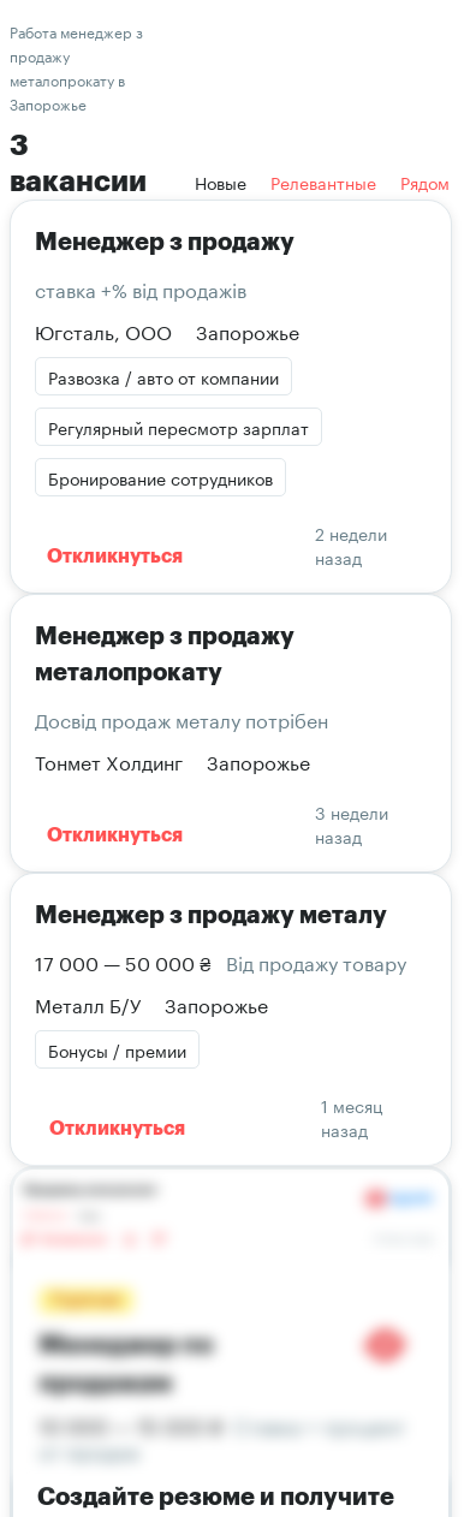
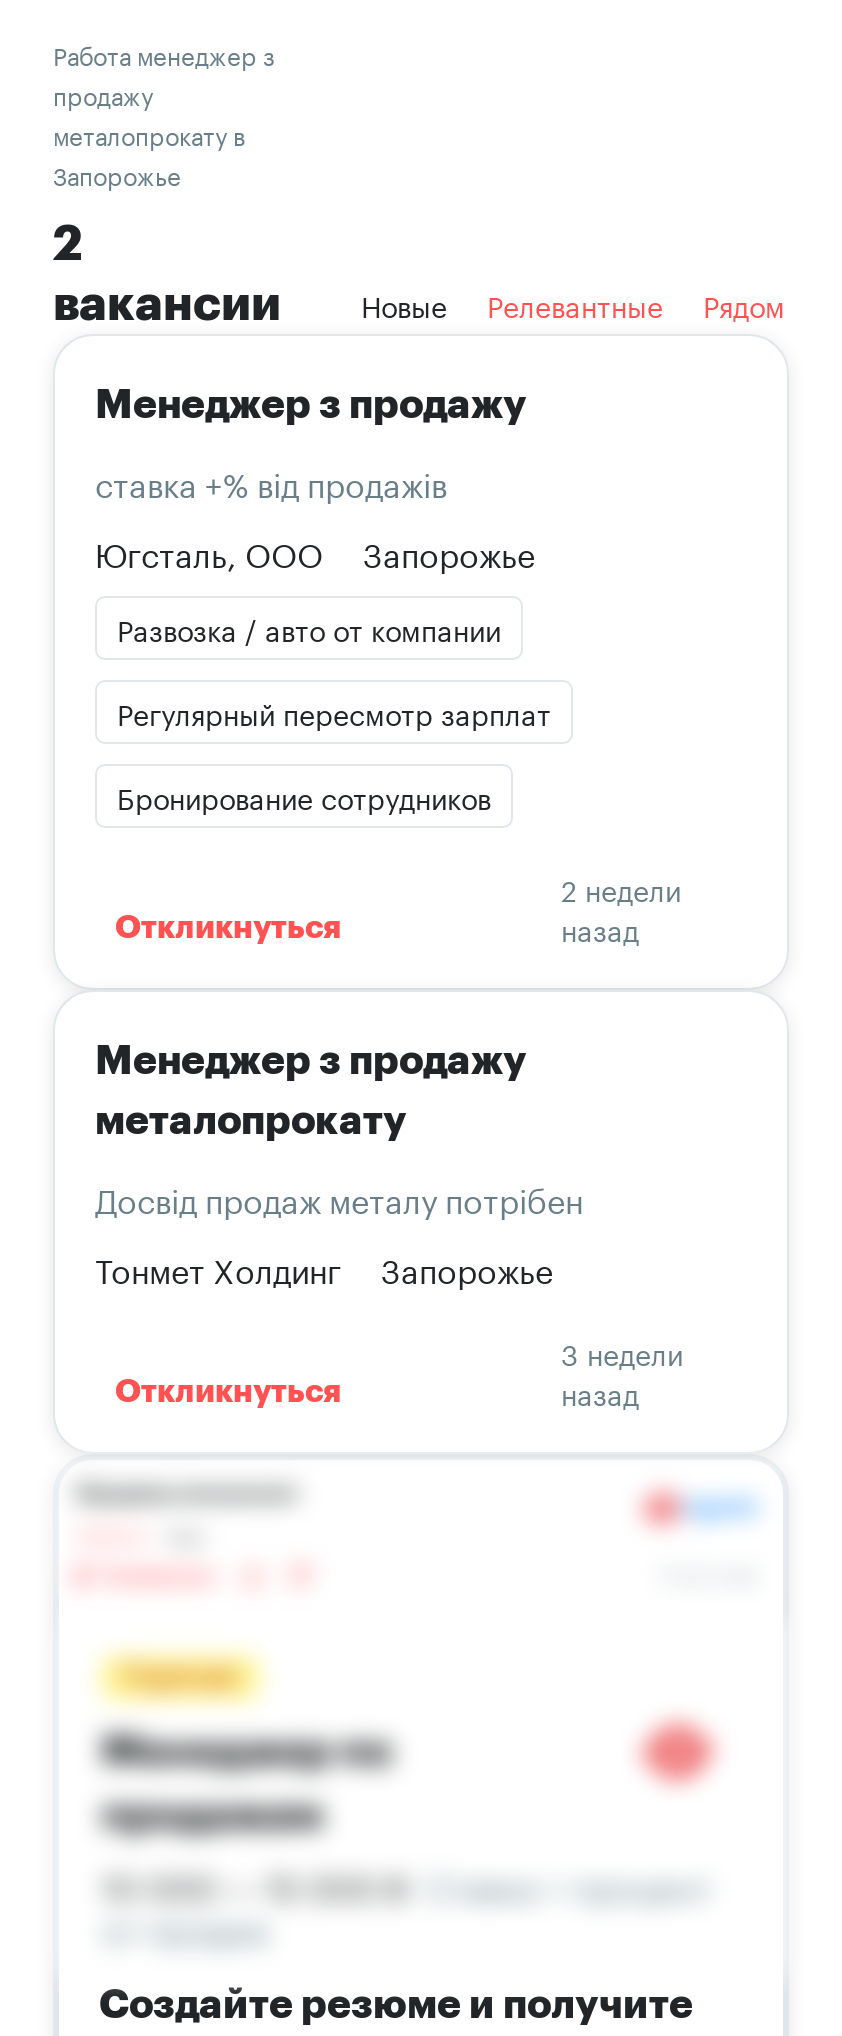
[10,131,29,160] 3 -> [53,220,83,268] 2
[35,904,406,1138] Менеджер з продажу металу | 17 000 — 50 000 ₴ Від продажу товару | Металл Б/У | Запорожье | Бонусы / премии | Откликнуться -> none
[321,1091,382,1142] 1 месяц | назад -> none

